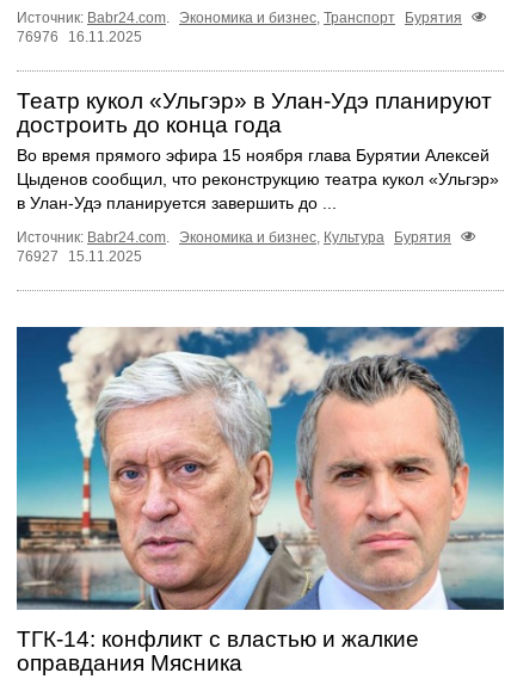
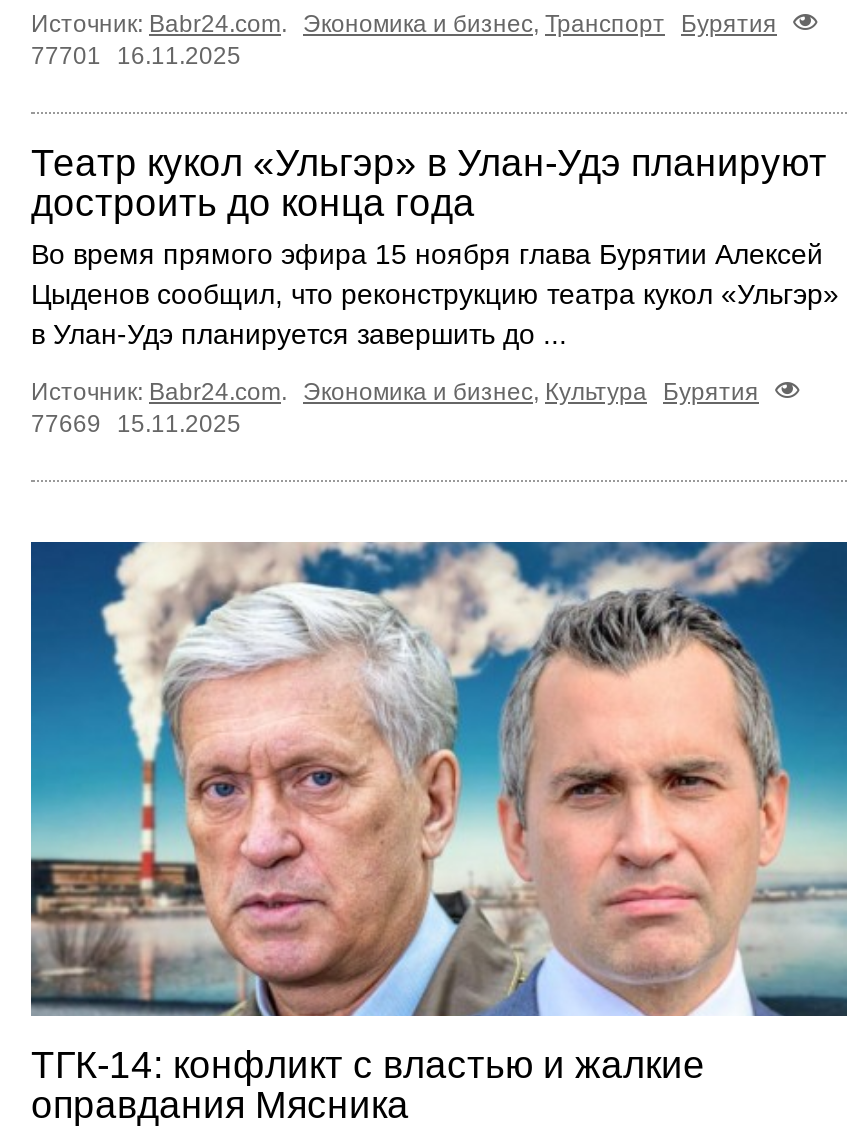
[17,29,142,45] 76976 16.11.2025 -> [31,42,241,70] 77701 16.11.2025
[17,248,142,265] 76927 15.11.2025 -> [31,410,241,438] 77669 15.11.2025

